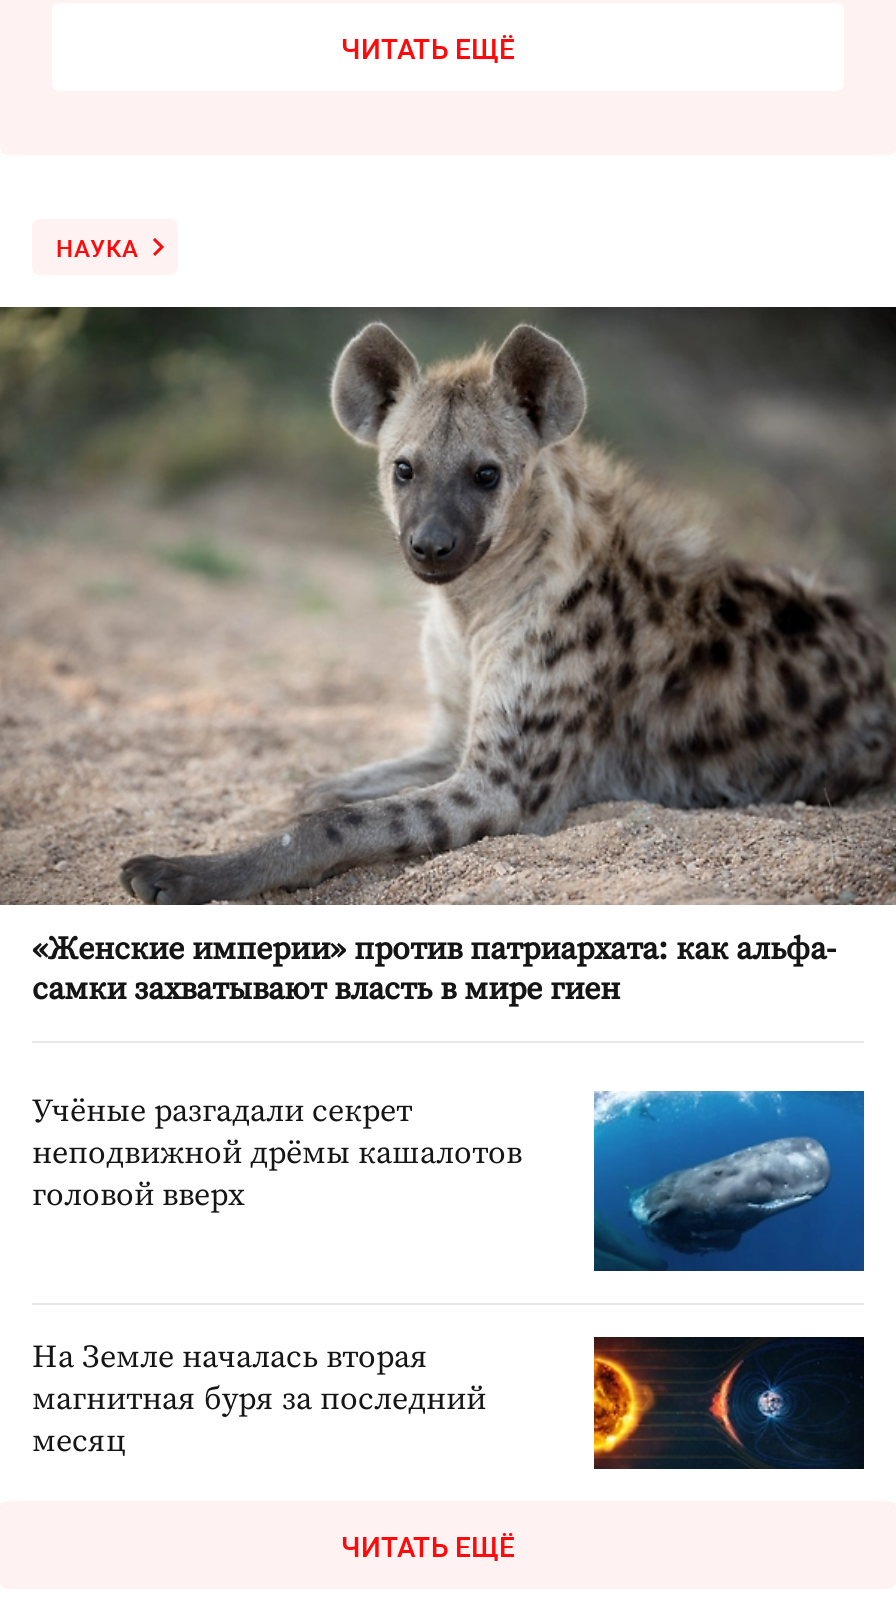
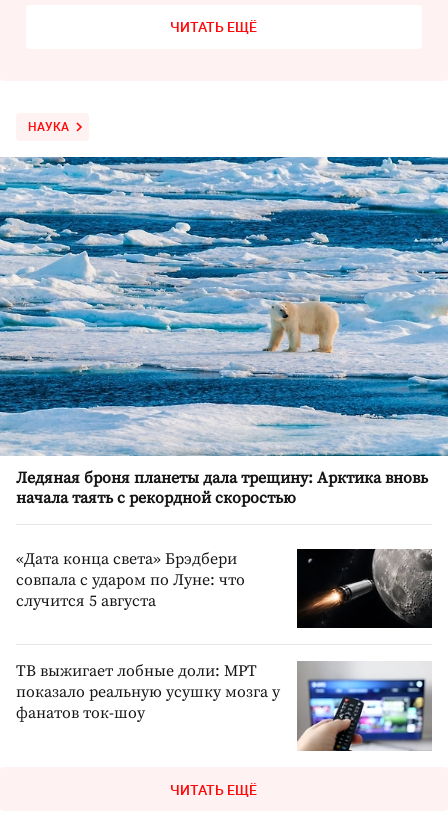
[6,304,890,1009] [image] | «Женские империи» против патриархата: как альфа- | самки захватывают власть в мире гиен -> [3,156,445,508] [image] | Ледяная броня планеты дала трещину: Арктика вновь | начала таять с рекордной скоростью
[32,1091,522,1215] Учёные разгадали секрет | неподвижной дрёмы кашалотов | головой вверх -> [16,549,245,611] «Дата конца света» Брэдбери | совпала с ударом по Луне: что | случится 5 августа
[592,1088,866,1272] [image] -> [296,548,433,638] [image]
[592,1318,864,1470] [image] -> [296,661,432,752] [image]
[32,1337,486,1461] На Земле началась вторая | магнитная буря за последний | месяц -> [16,661,280,723] ТВ выжигает лобные доли: МРТ | показало реальную усушку мозга у | фанатов ток-шоу

